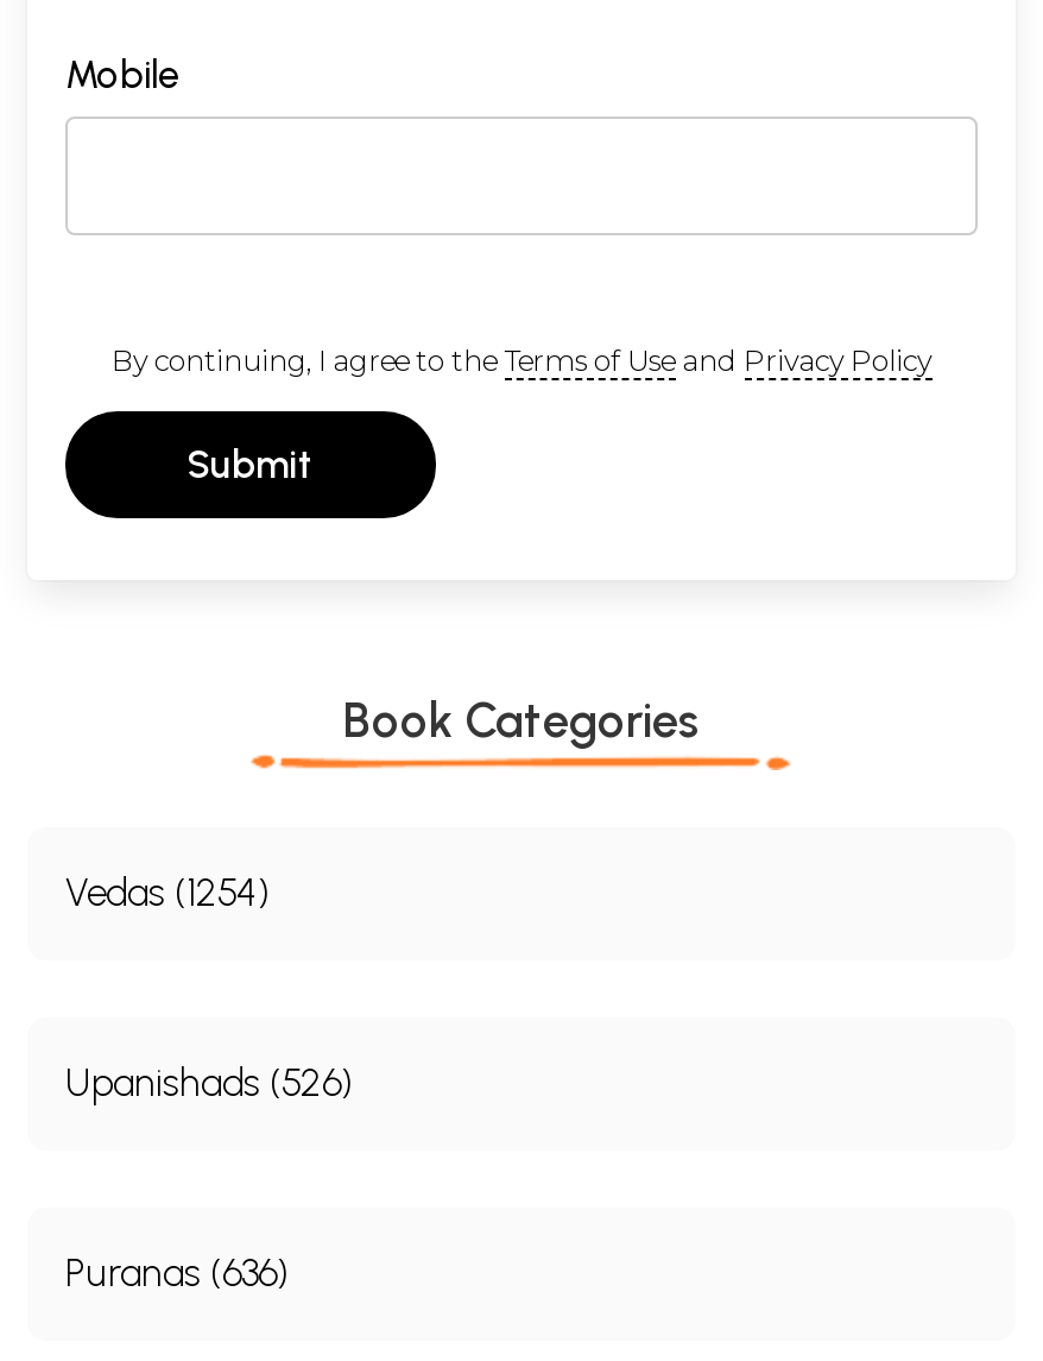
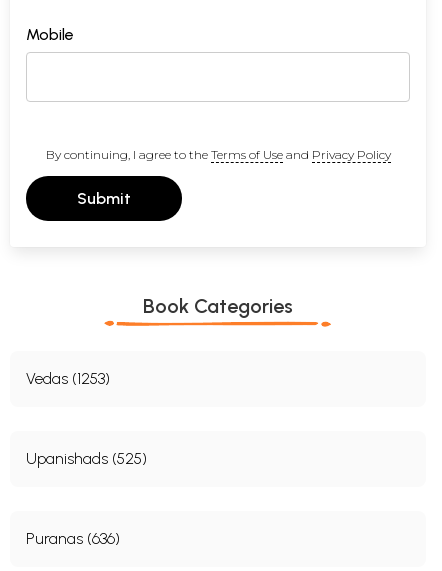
[65,870,270,915] Vedas (1254) -> [26,369,110,388] Vedas (1253)
[65,1060,353,1105] Upanishads (526) -> [26,449,147,468] Upanishads (525)

